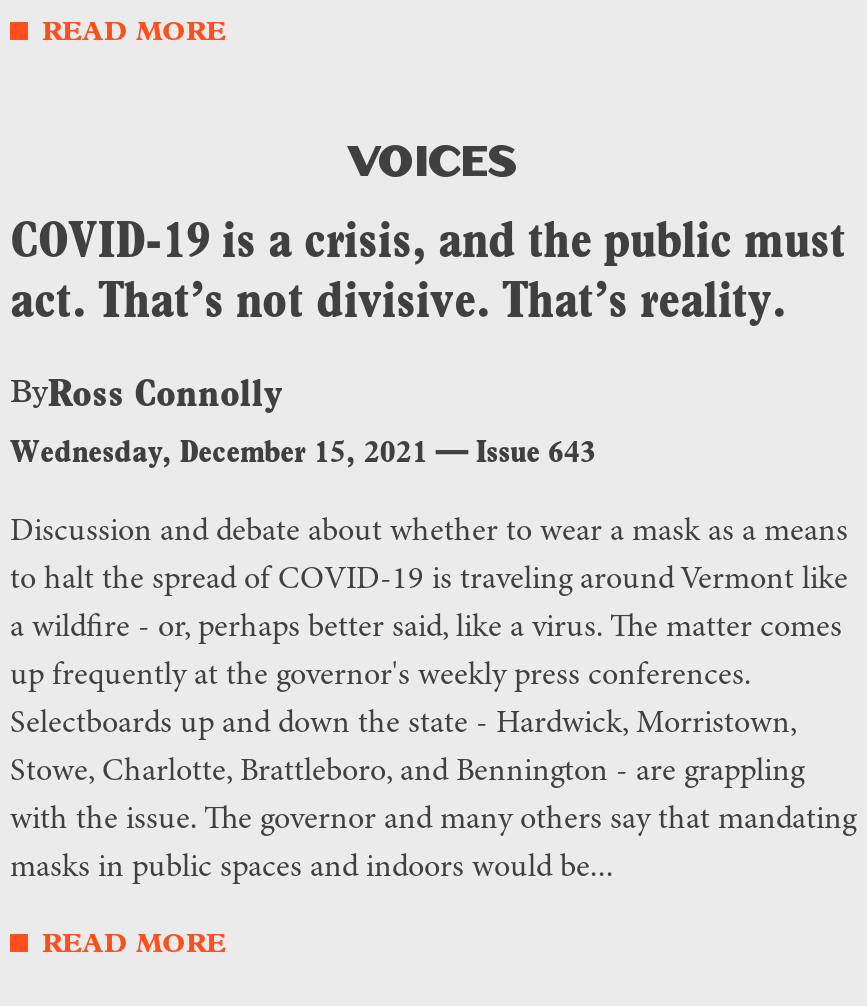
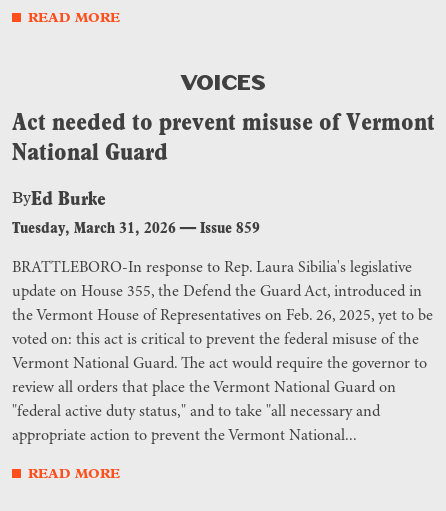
[10,210,846,328] COVID-19 is a crisis, and the public must | act. That’s not divisive. That’s reality. -> [12,107,435,166] Act needed to prevent misuse of Vermont | National Guard
[10,369,596,471] ByRoss Connolly | Wednesday, December 15, 2021 — Issue 643 -> [12,186,260,237] ByEd Burke | Tuesday, March 31, 2026 — Issue 859
[10,517,848,549] Discussion and debate about whether to wear a mask as a means -> [12,260,412,276] BRATTLEBORO-In response to Rep. Laura Sibilia's legislative
[10,565,848,597] to halt the spread of COVID-19 is traveling around Vermont like -> [12,284,422,300] update on House 355, the Defend the Guard Act, introduced in
[10,613,842,645] a wildfire - or, perhaps better said, like a virus. The matter comes -> [12,308,433,324] the Vermont House of Representatives on Feb. 26, 2025, yet to be
[10,661,750,693] up frequently at the governor's weekly press conferences. -> [12,332,419,348] voted on: this act is critical to prevent the federal misuse of the
[10,709,796,741] Selectboards up and down the state - Hardwick, Morristown, -> [12,356,427,372] Vermont National Guard. The act would require the governor to
[10,757,804,789] Stowe, Charlotte, Brattleboro, and Bennington - are grappling -> [12,380,396,396] review all orders that place the Vermont National Guard on
[10,805,856,837] with the issue. The governor and many others say that mandating -> [12,404,380,420] "federal active duty status," and to take "all necessary and
[10,853,614,885] masks in public spaces and indoors would be... -> [12,428,357,444] appropriate action to prevent the Vermont National...

